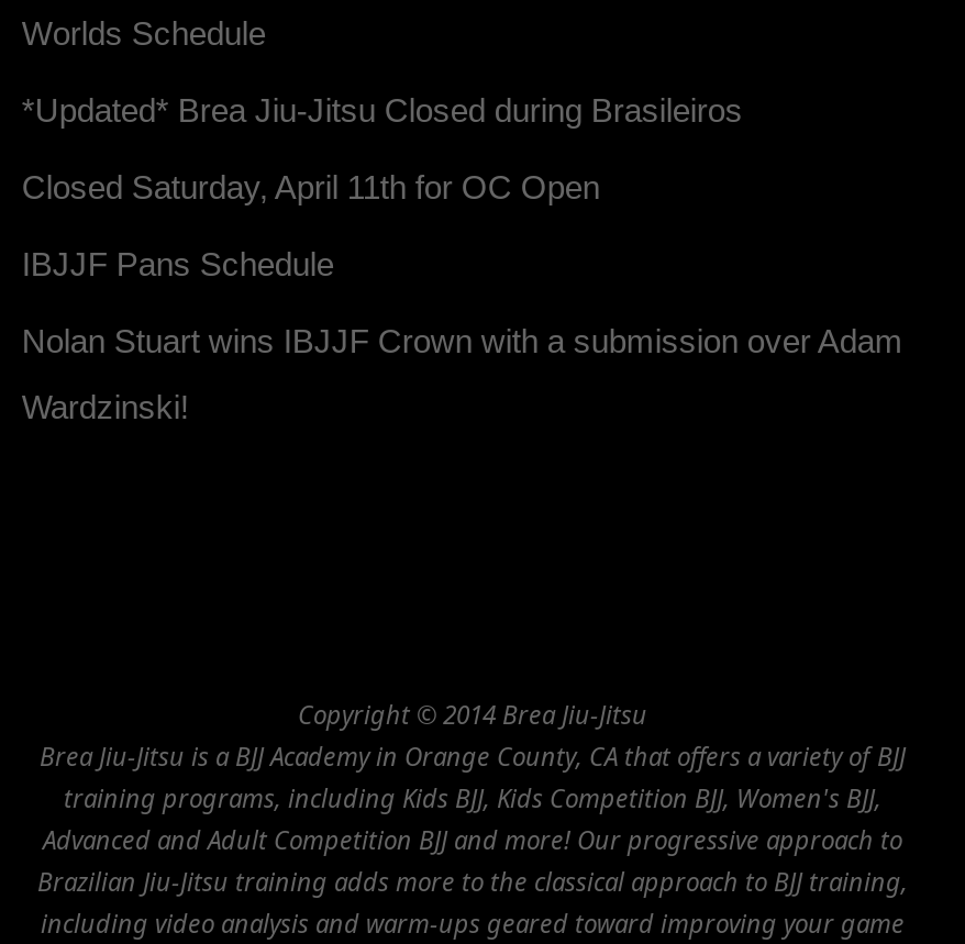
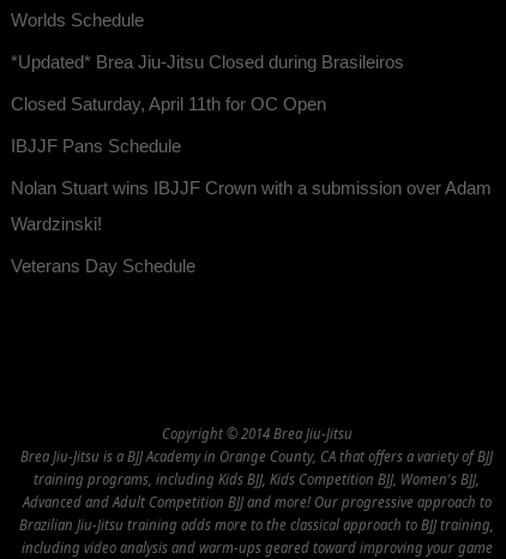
none -> [11,256,195,277] Veterans Day Schedule

